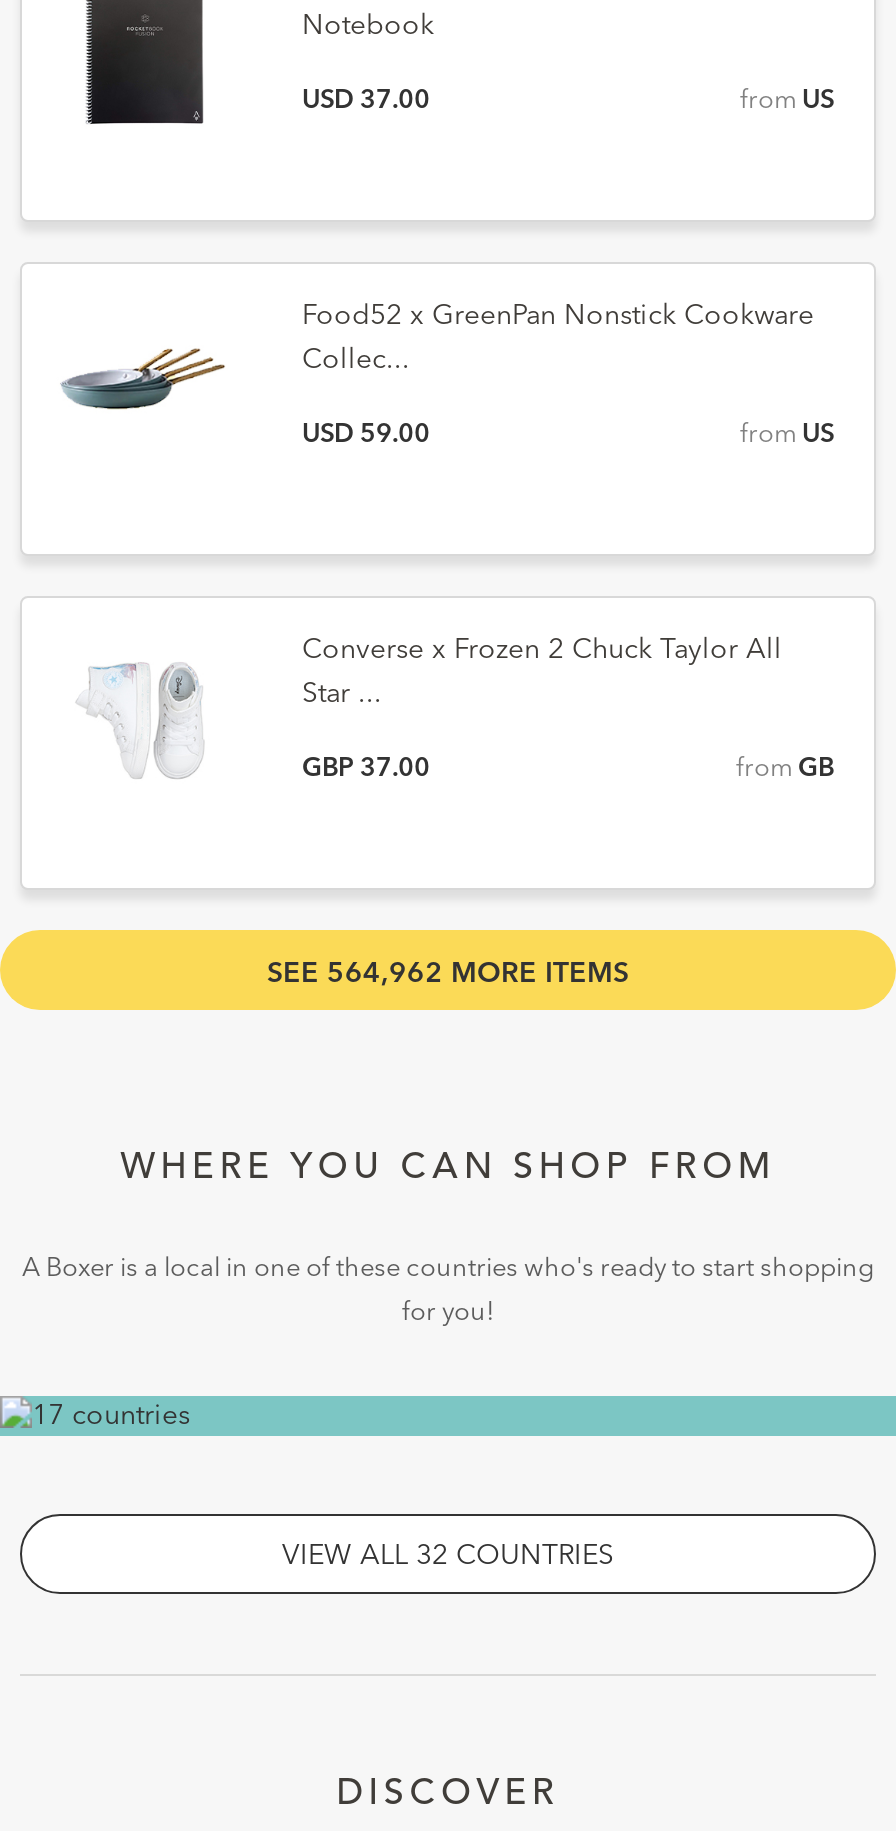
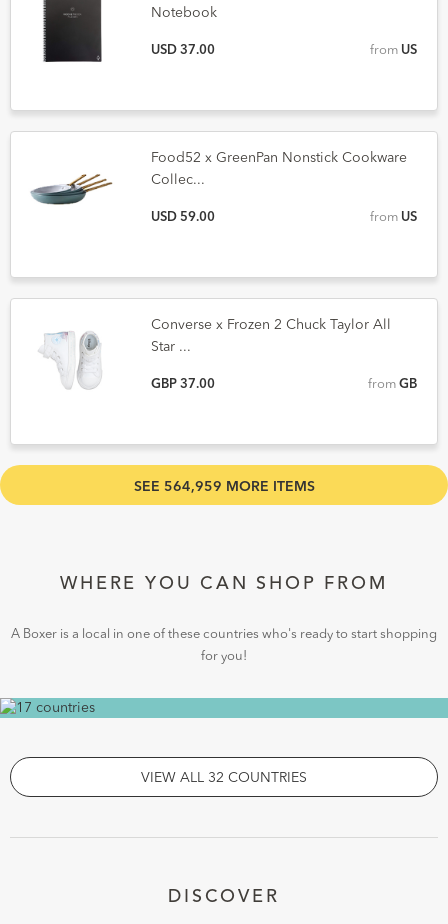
[267,960,629,988] SEE 564,962 MORE ITEMS -> [133,480,314,494] SEE 564,959 MORE ITEMS

